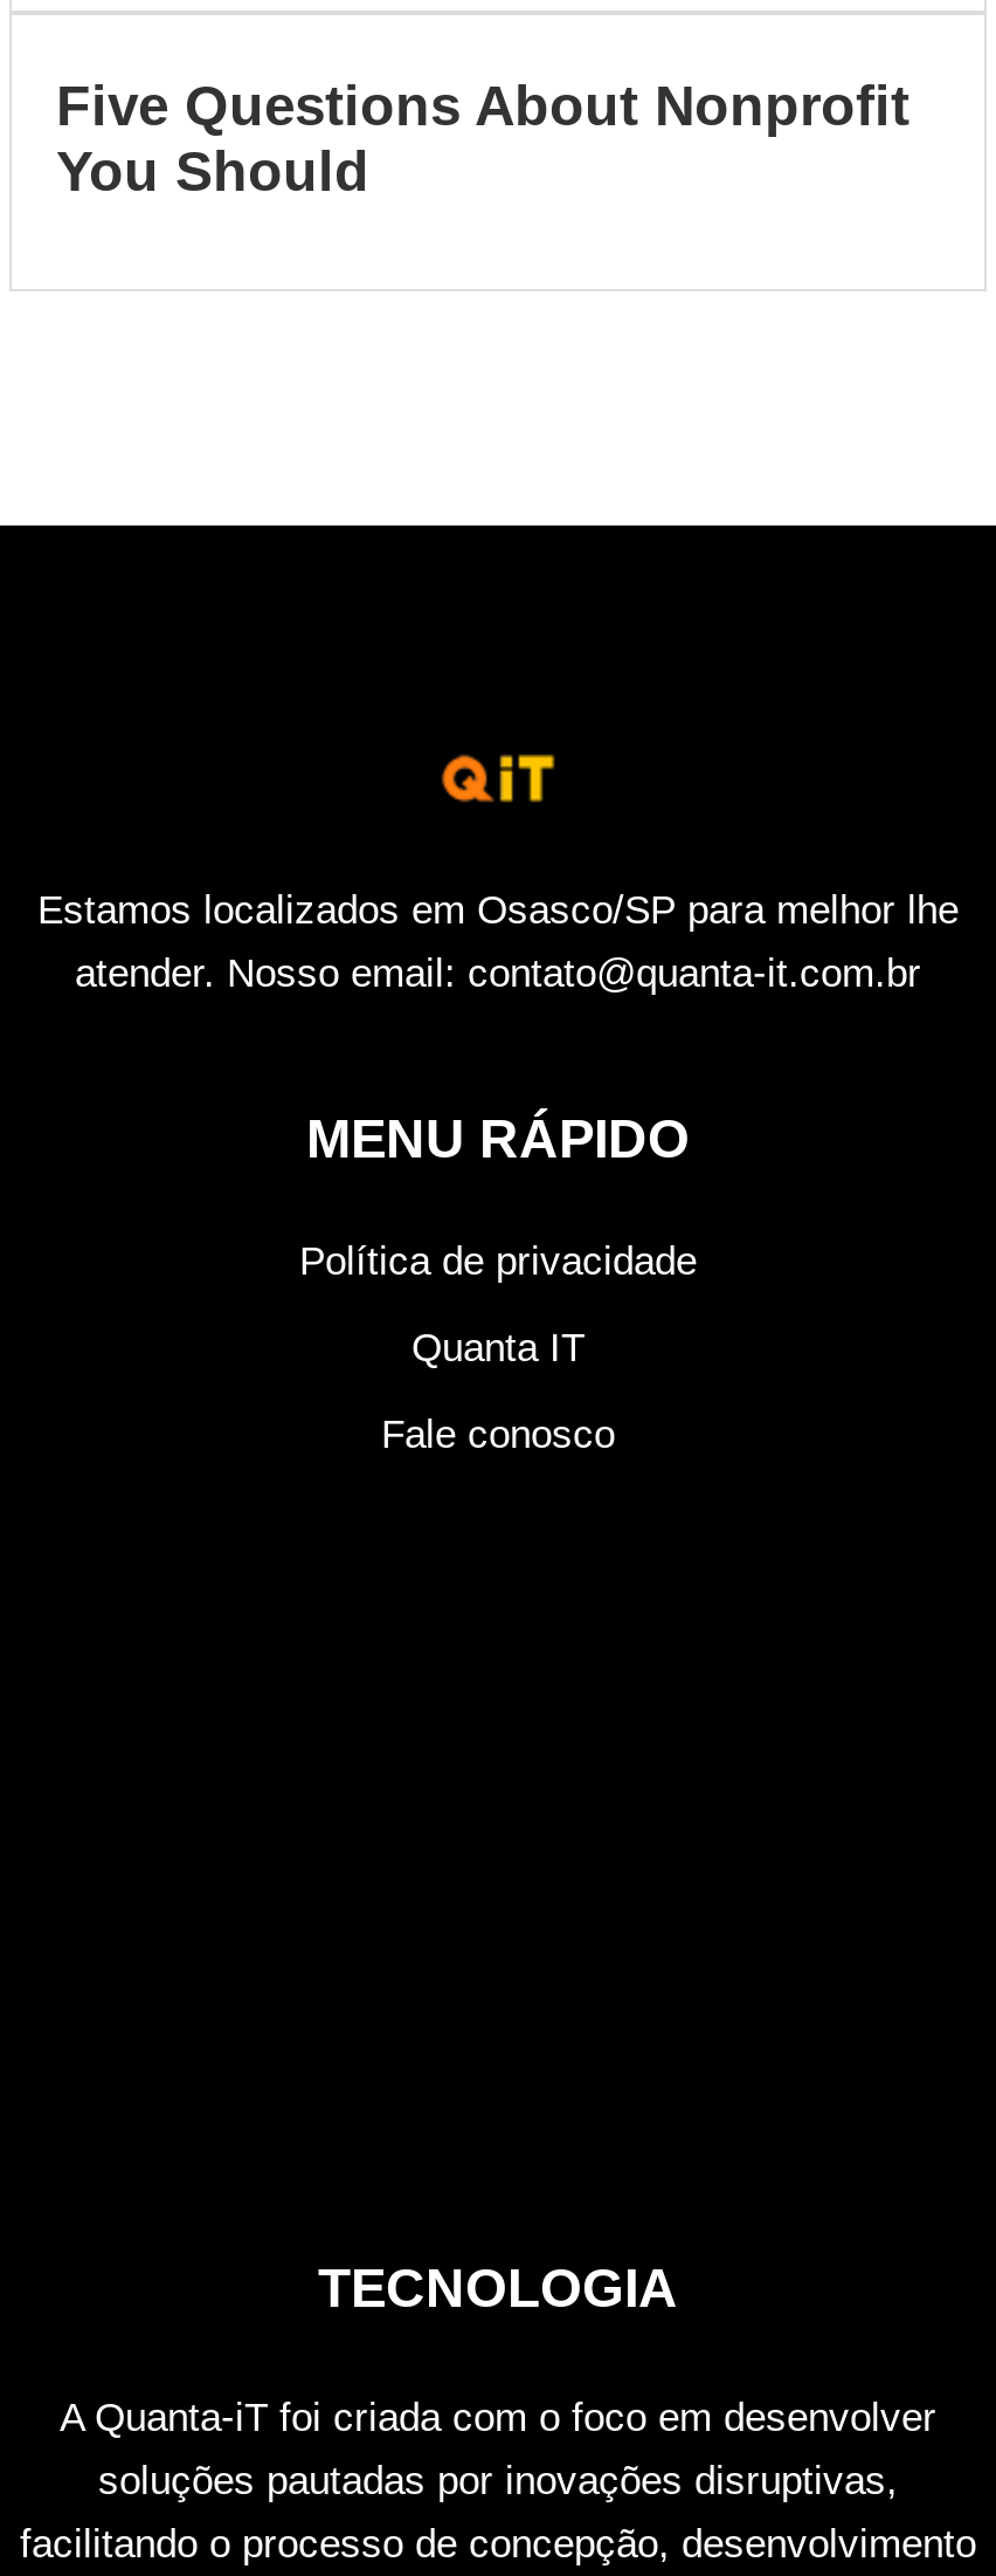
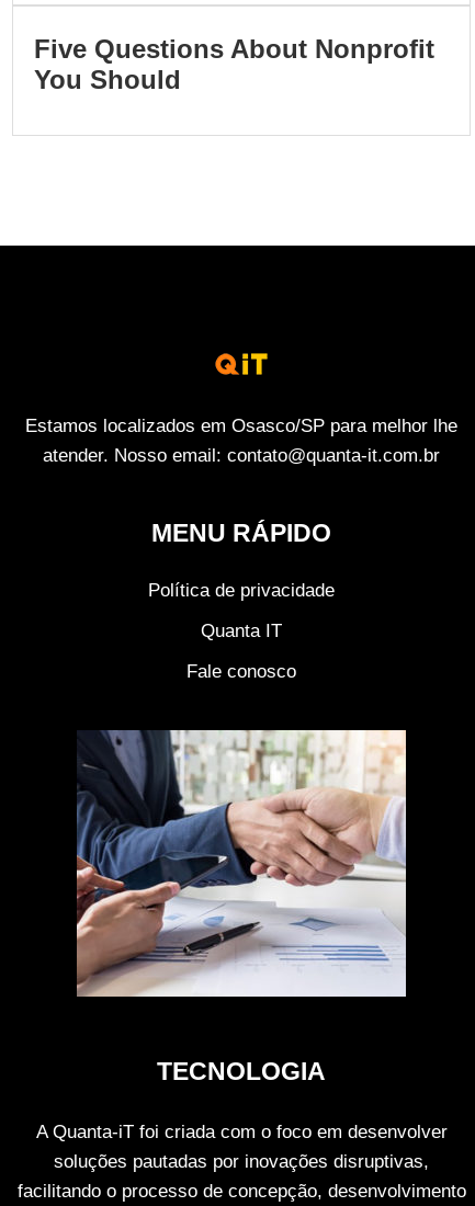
none -> [76,729,407,998] [image]

